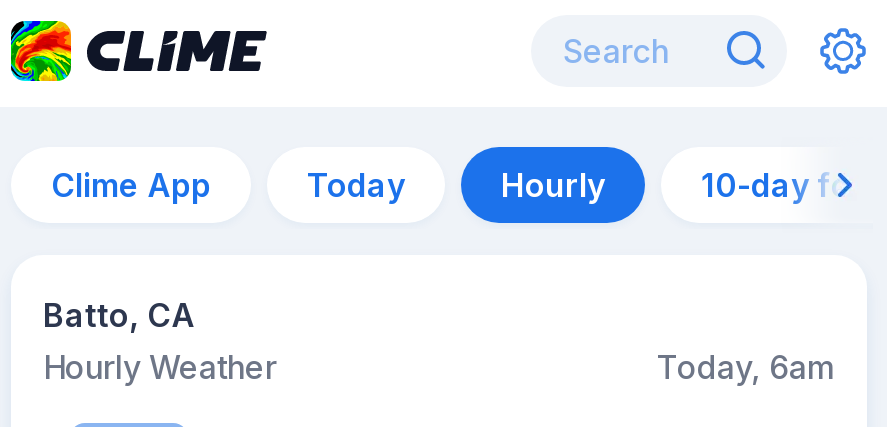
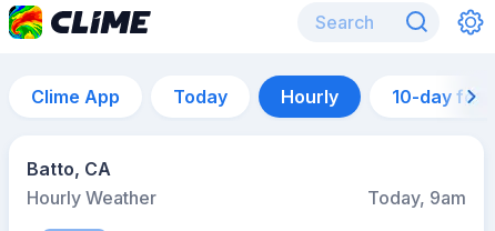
[657,347,835,387] Today, 6am -> [367,187,466,209] Today, 9am

